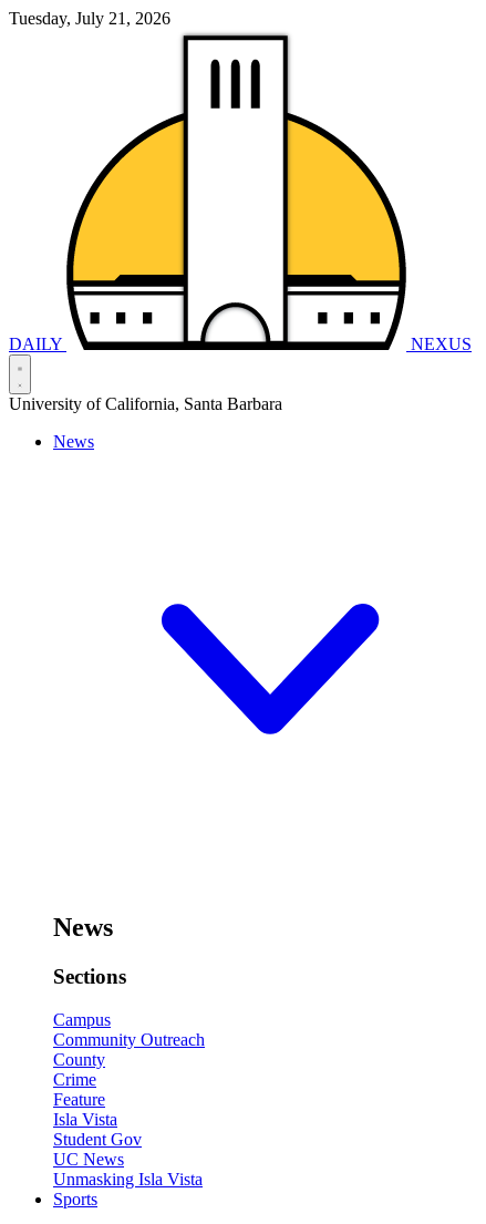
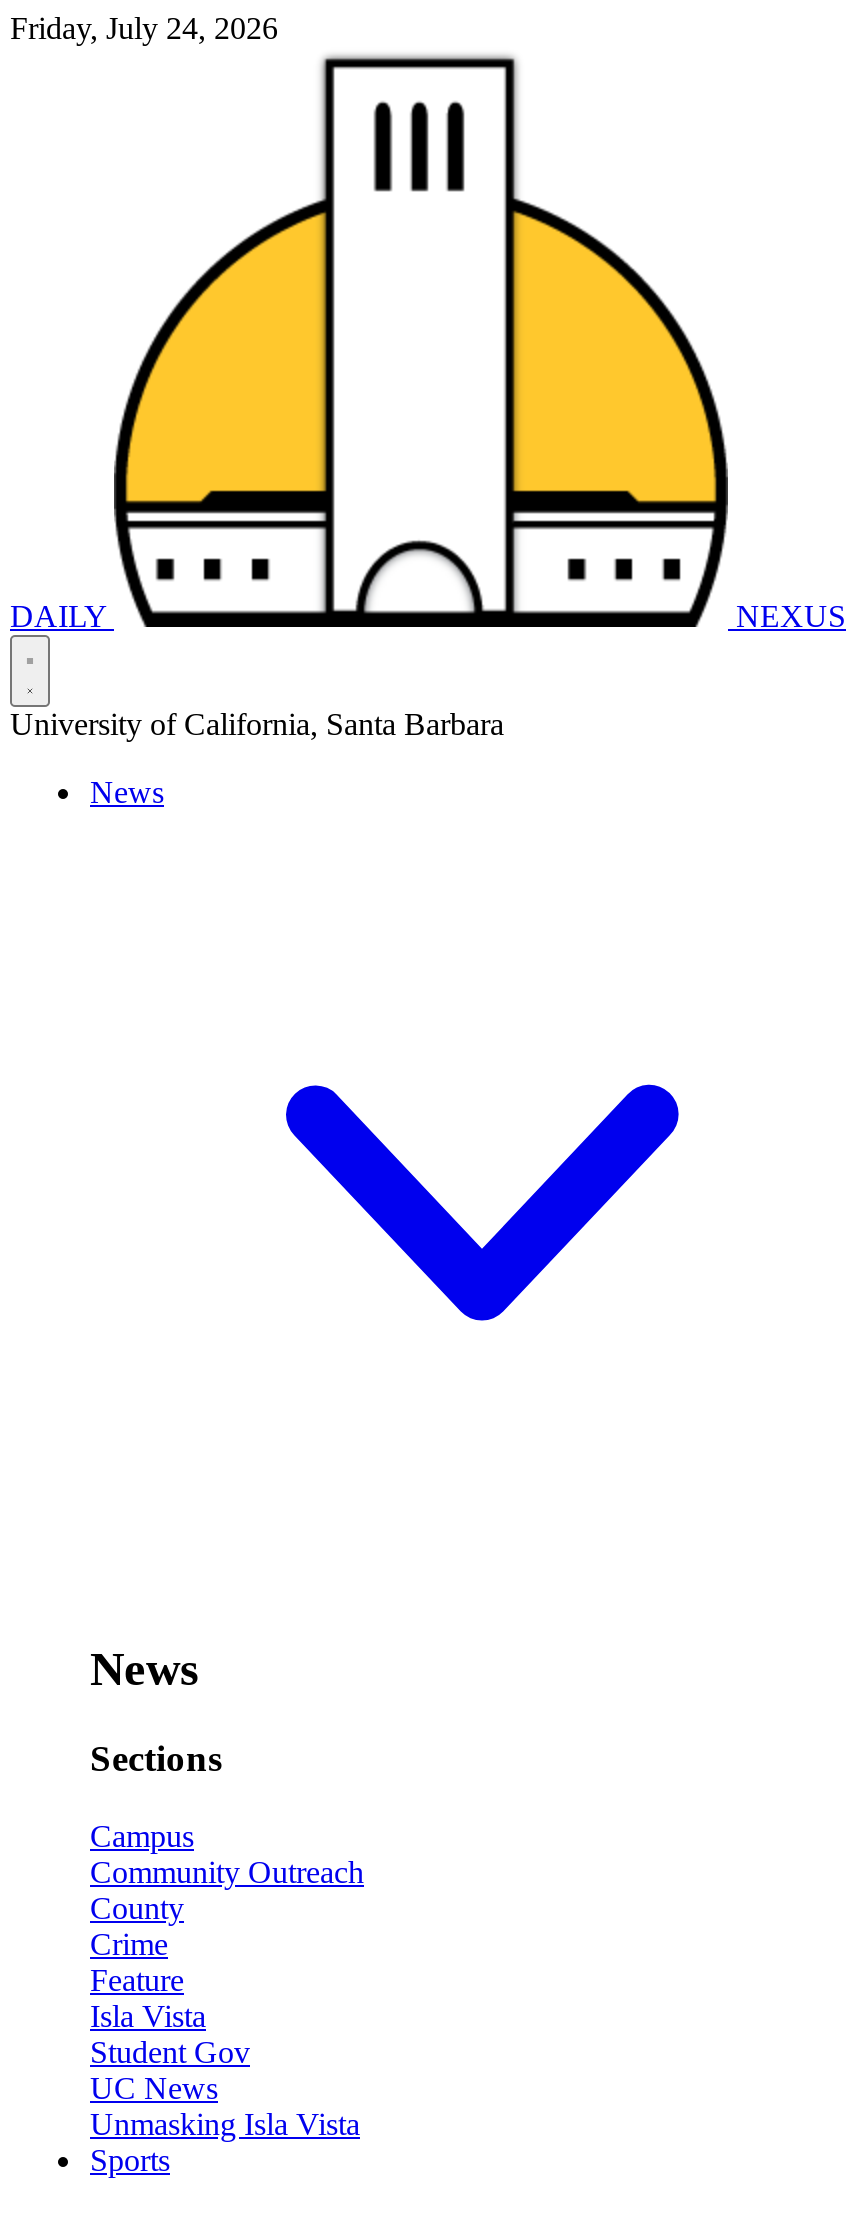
[9,9,170,28] Tuesday, July 21, 2026 -> [10,11,278,45] Friday, July 24, 2026

